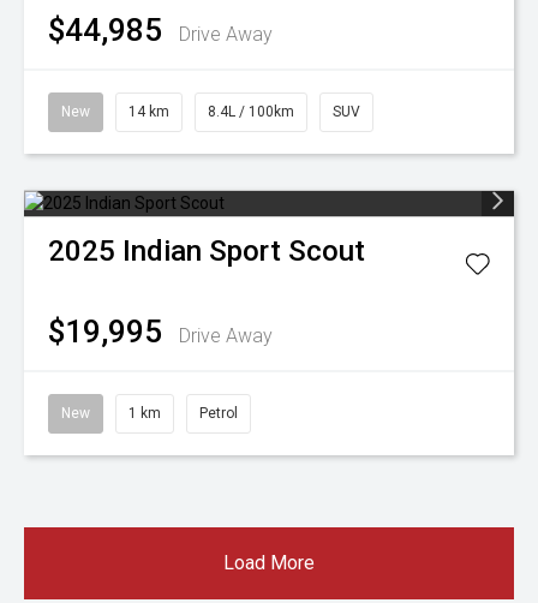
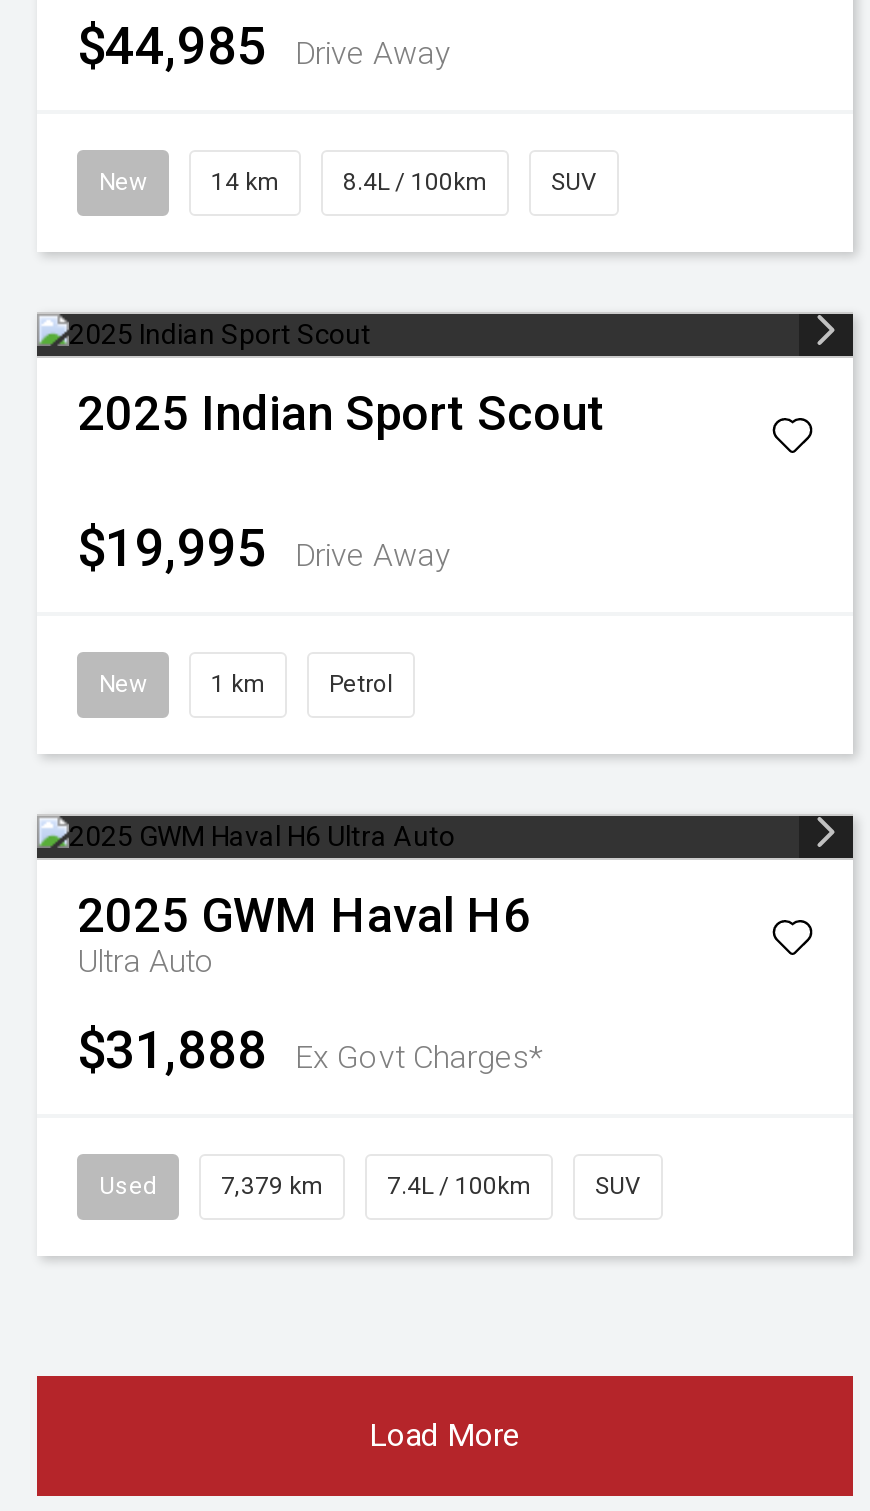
none -> [77,888,543,1080] 2025 GWM Haval H6 | Ultra Auto | $31,888 | Ex Govt Charges*
none -> [99,1172,641,1200] Used | 7,379 km | 7.4L / 100km | SUV

